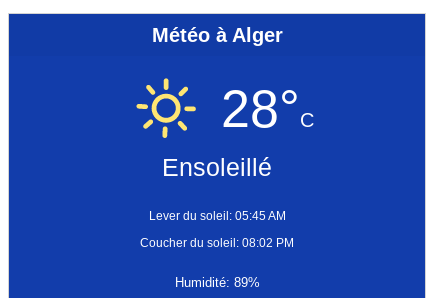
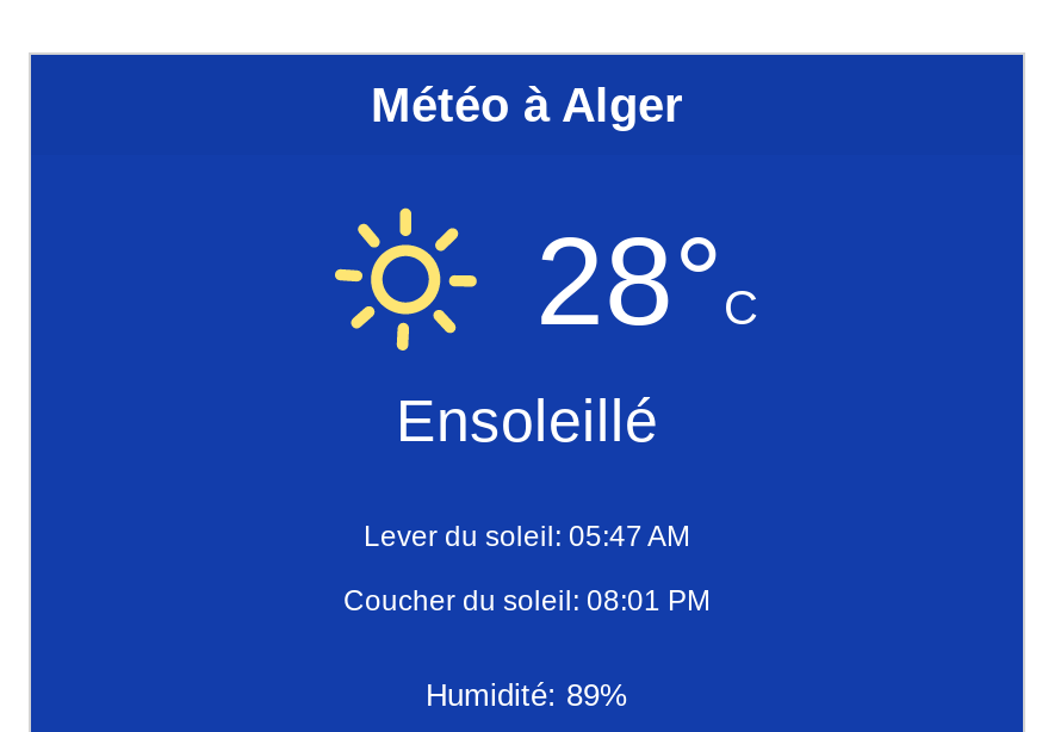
[148,209,285,223] Lever du soleil: 05:45 AM -> [364,520,690,553] Lever du soleil: 05:47 AM
[140,236,294,250] Coucher du soleil: 08:02 PM -> [343,584,711,618] Coucher du soleil: 08:01 PM

